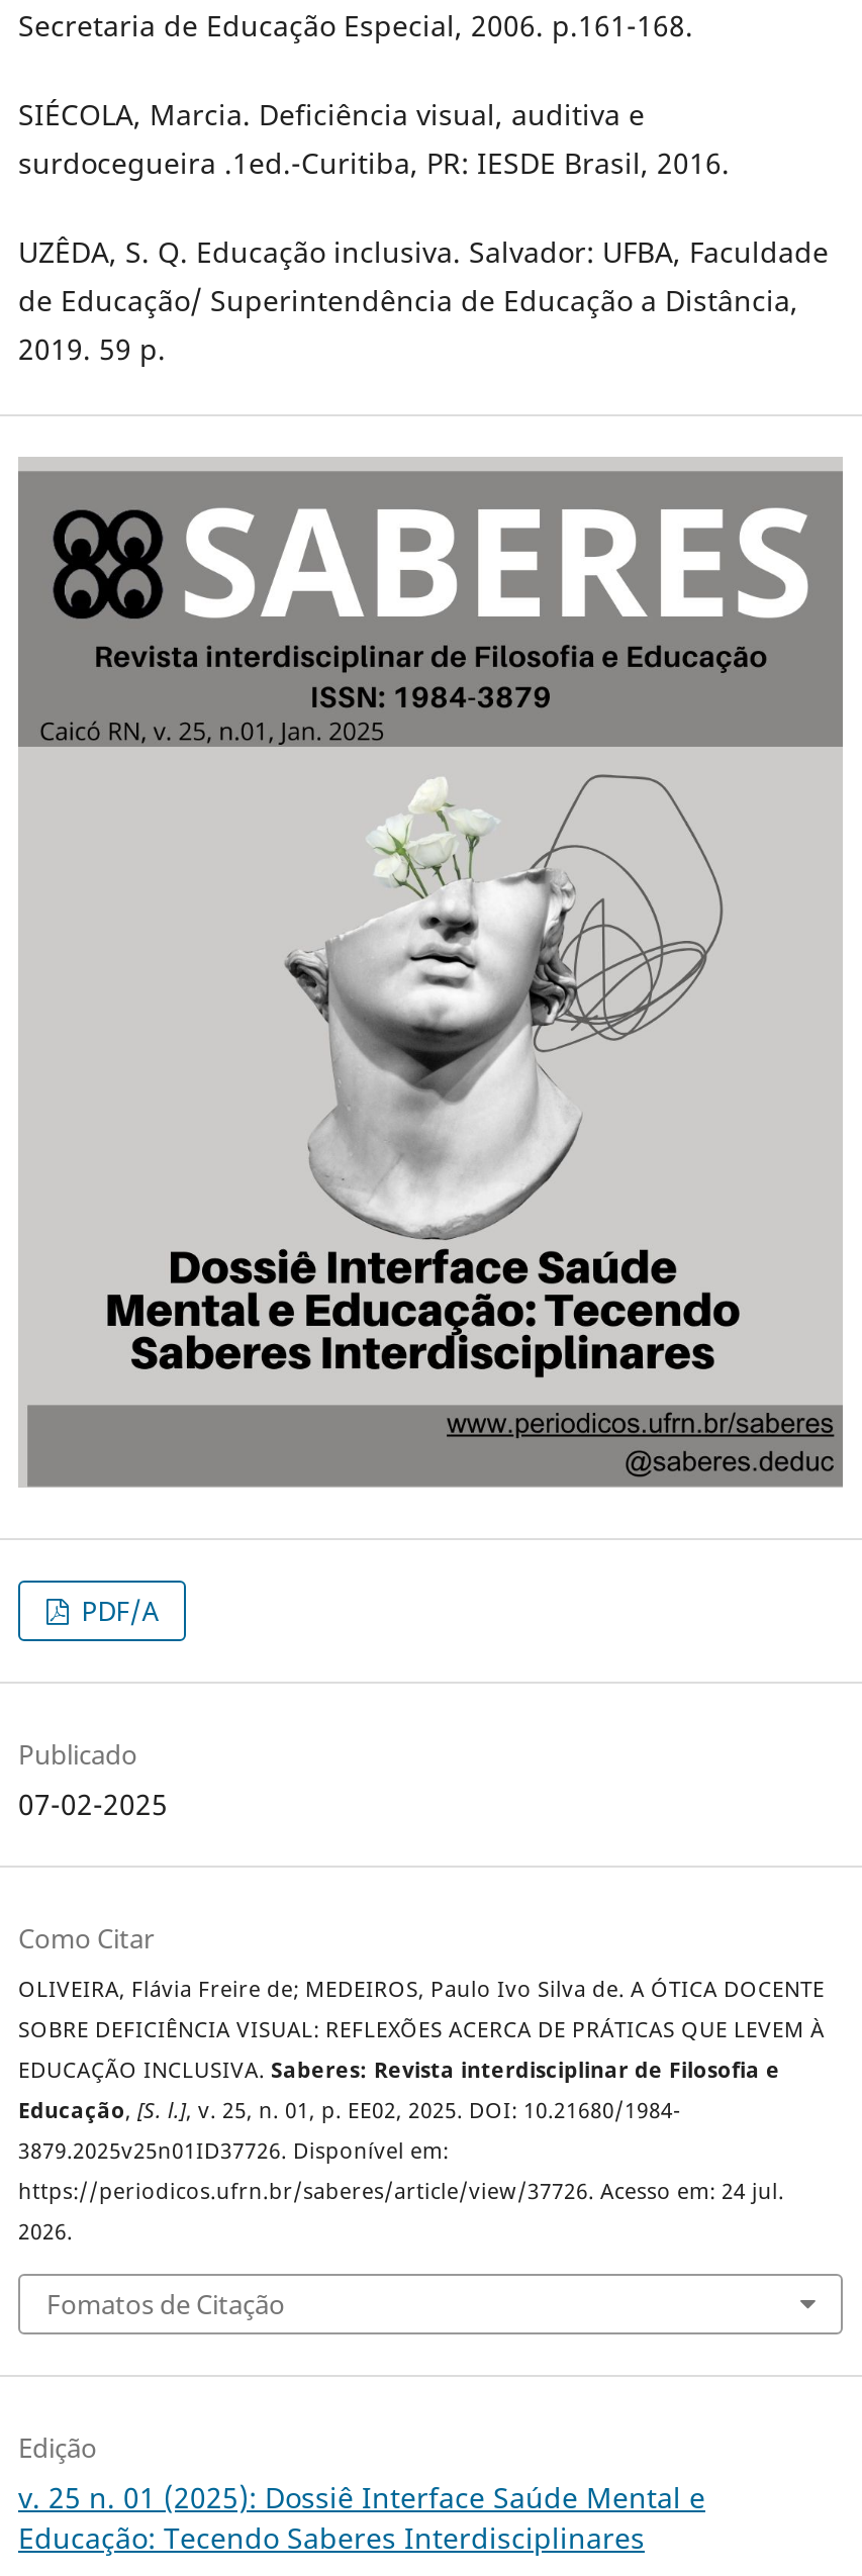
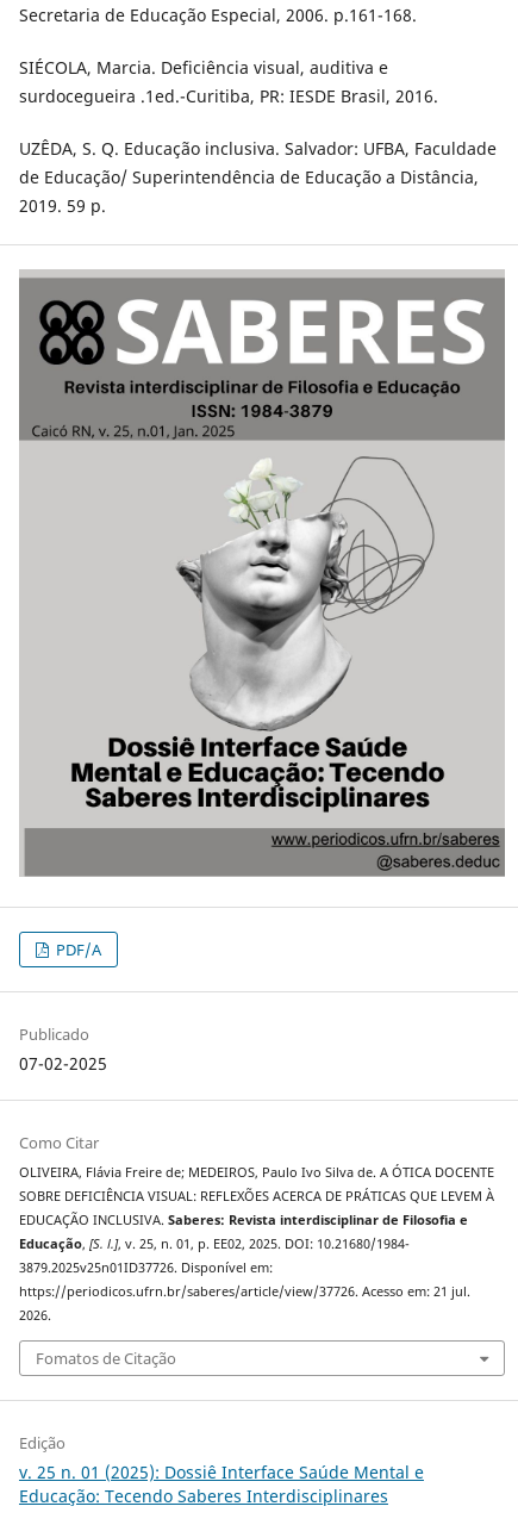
[18,2177,784,2205] https://periodicos.ufrn.br/saberes/article/view/37726. Acesso em: 24 jul. -> [19,1283,470,1300] https://periodicos.ufrn.br/saberes/article/view/37726. Acesso em: 21 jul.

